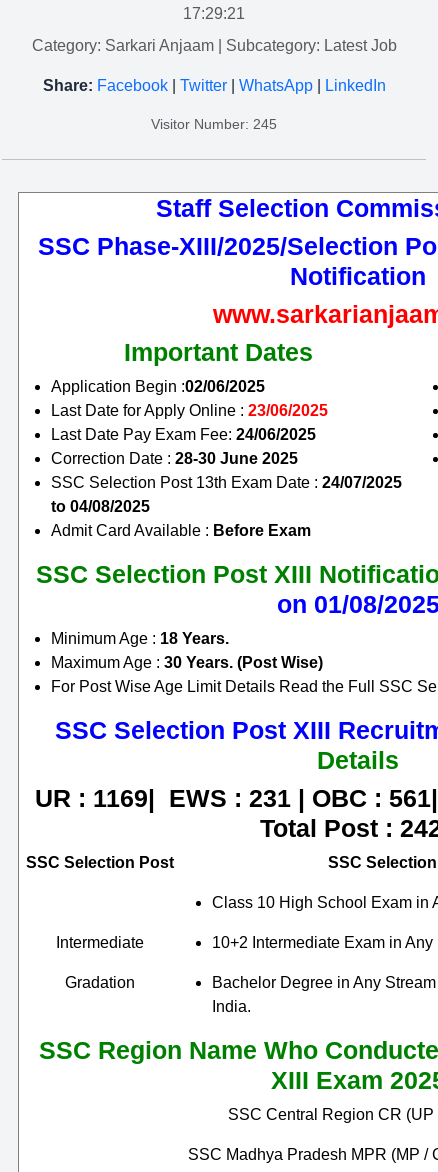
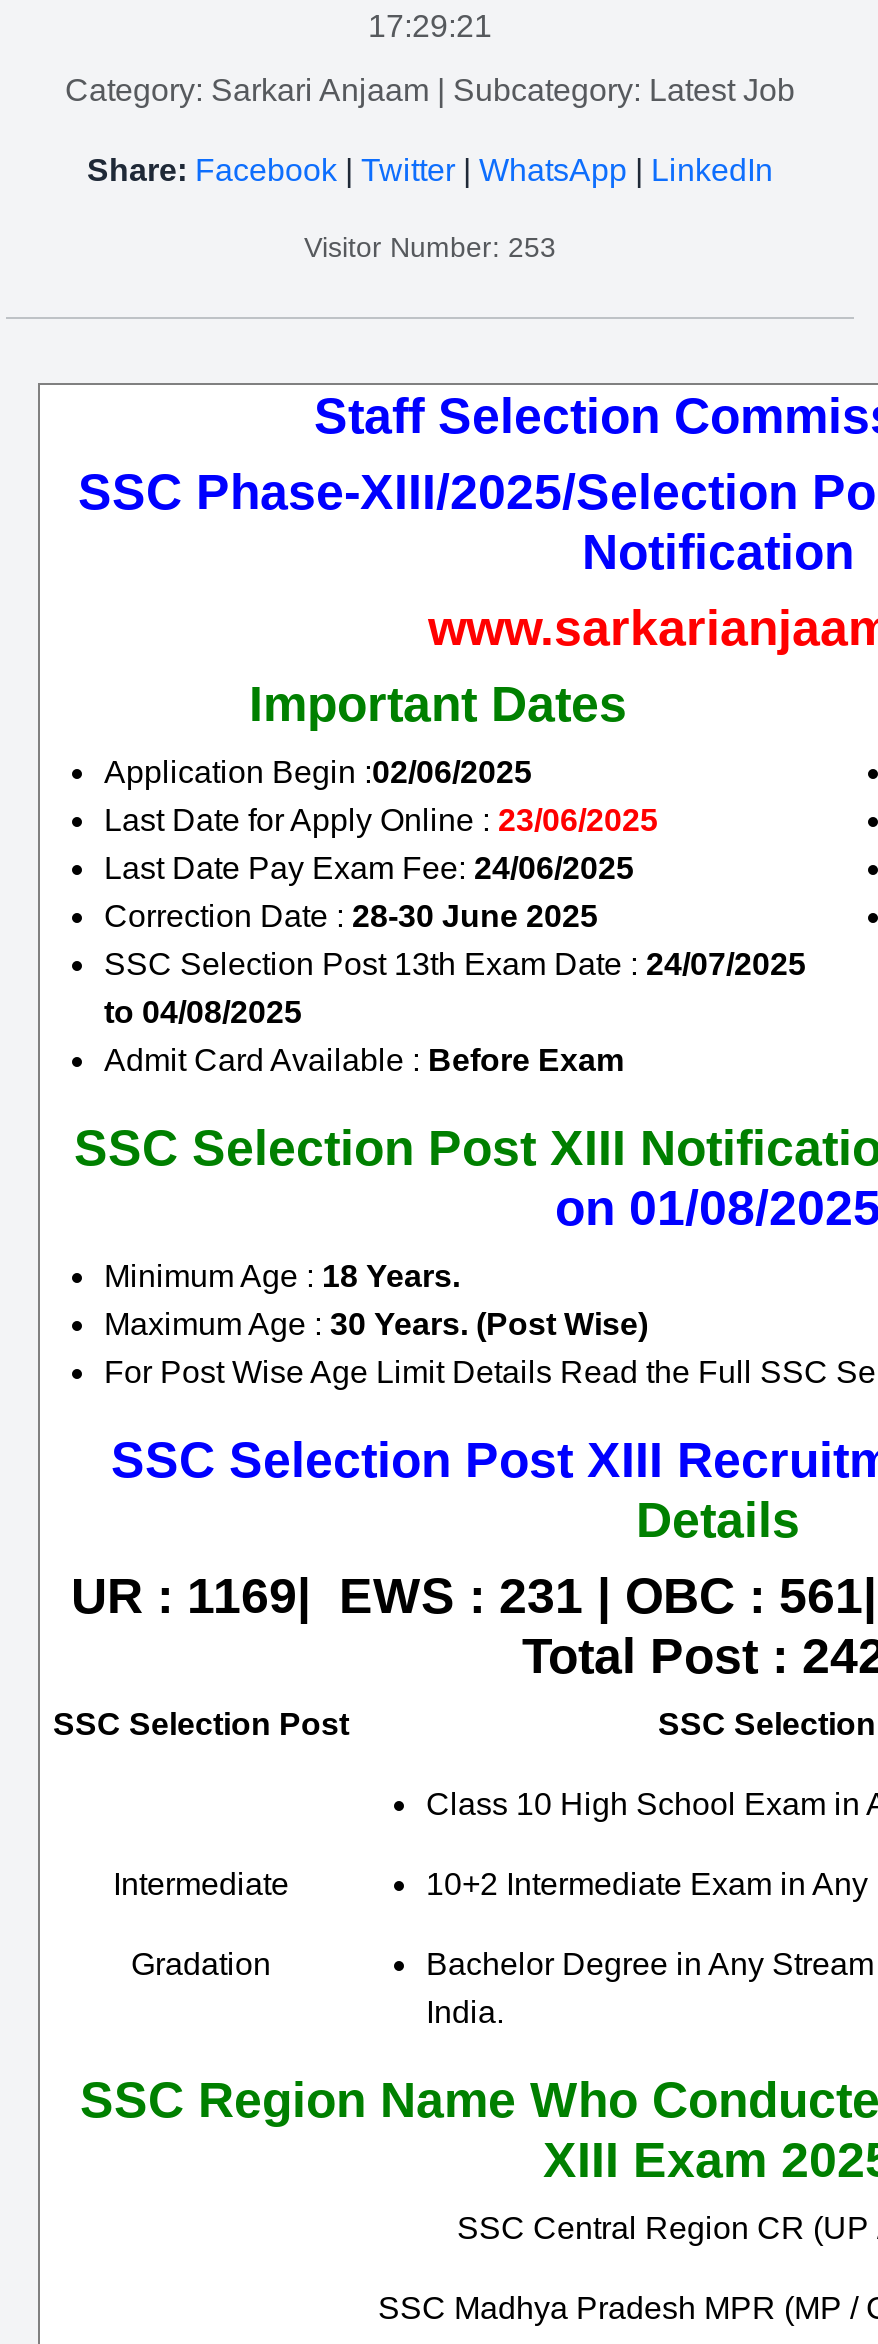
[151,116,277,132] Visitor Number: 245 -> [304,231,556,263] Visitor Number: 253

